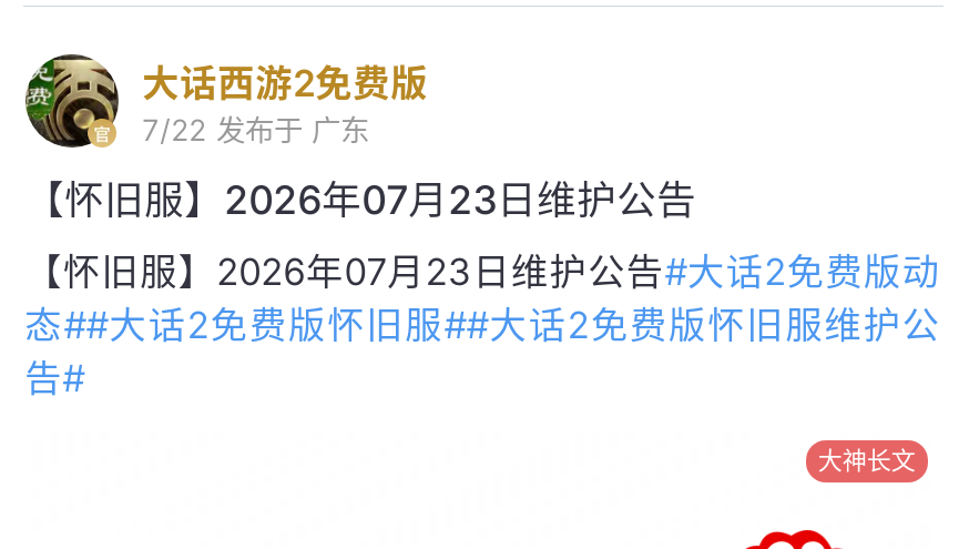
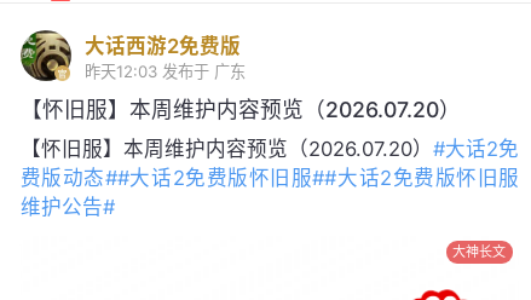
[142,112,369,147] 7/22 发布于 广东 -> [84,62,246,81] 昨天12:03 发布于 广东
[25,177,697,223] 【怀旧服】2026年07月23日维护公告 -> [20,97,460,122] 【怀旧服】本周维护内容预览（2026.07.20）
[25,249,940,400] 【怀旧服】2026年07月23日维护公告#大话2免费版动 | 态##大话2免费版怀旧服##大话2免费版怀旧服维护公 | 告# -> [20,136,519,219] 【怀旧服】本周维护内容预览（2026.07.20）#大话2免 | 费版动态##大话2免费版怀旧服##大话2免费版怀旧服 | 维护公告#

